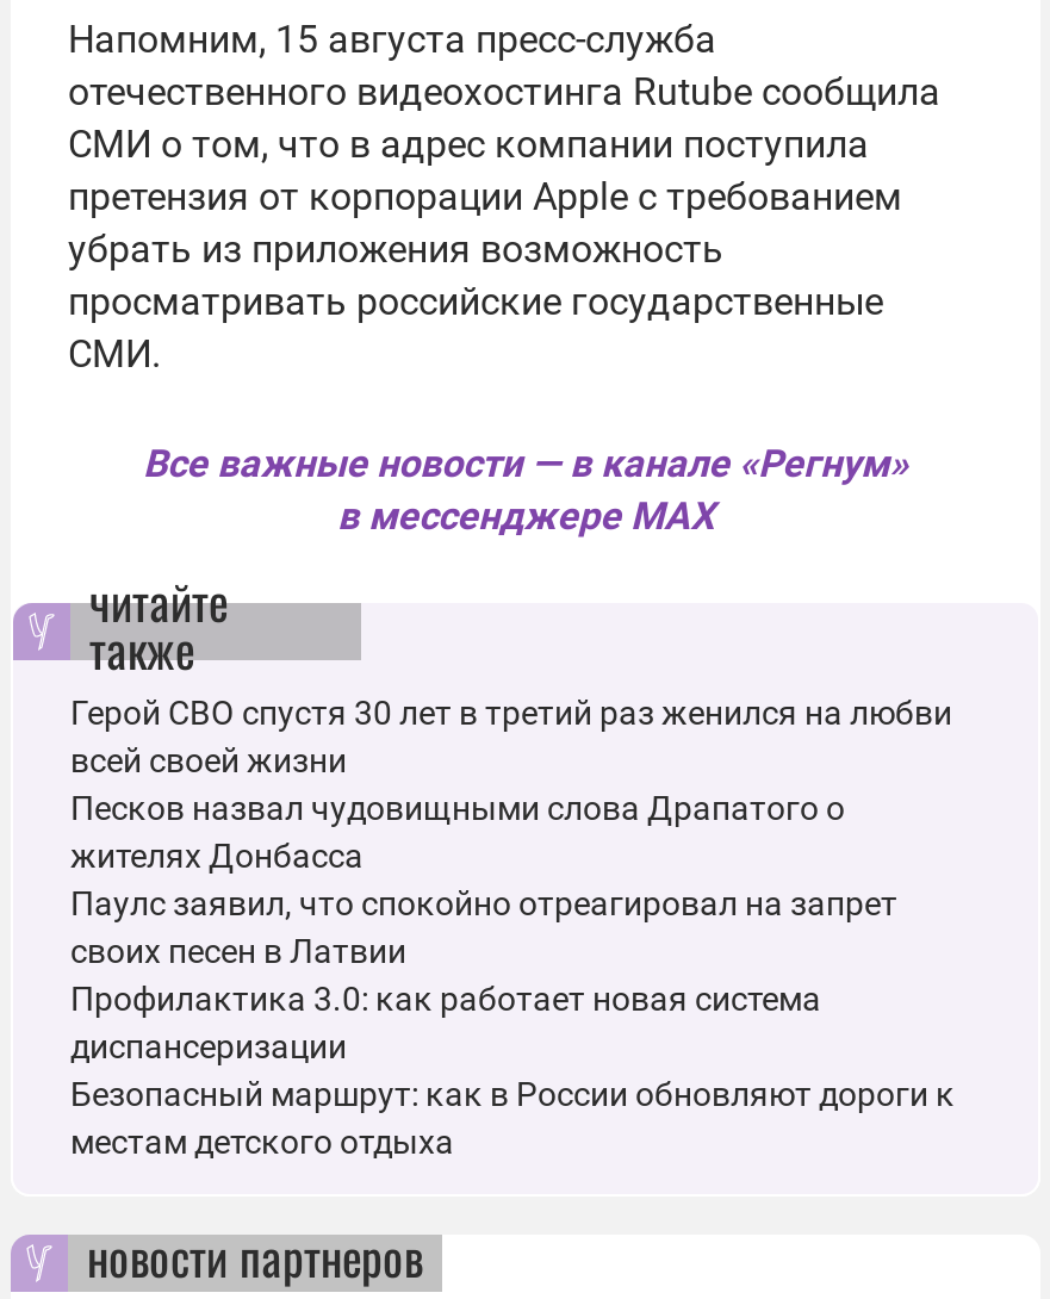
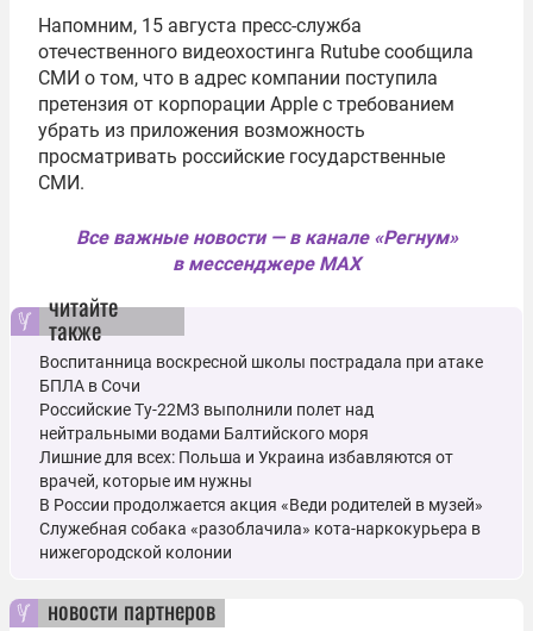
[70,693,955,1160] Герой СВО спустя 30 лет в третий раз женился на любви | всей своей жизни | Песков назвал чудовищными слова Драпатого о | жителях Донбасса | Паулс заявил, что спокойно отреагировал на запрет | своих песен в Латвии | Профилактика 3.0: как работает новая система | диспансеризации | Безопасный маршрут: как в России обновляют дороги к | местам детского отдыха -> [39,352,483,562] Воспитанница воскресной школы пострадала при атаке | БПЛА в Сочи | Российские Ту-22М3 выполнили полет над | нейтральными водами Балтийского моря | Лишние для всех: Польша и Украина избавляются от | врачей, которые им нужны | В России продолжается акция «Веди родителей в музей» | Служебная собака «разоблачила» кота-наркокурьера в | нижегородской колонии

